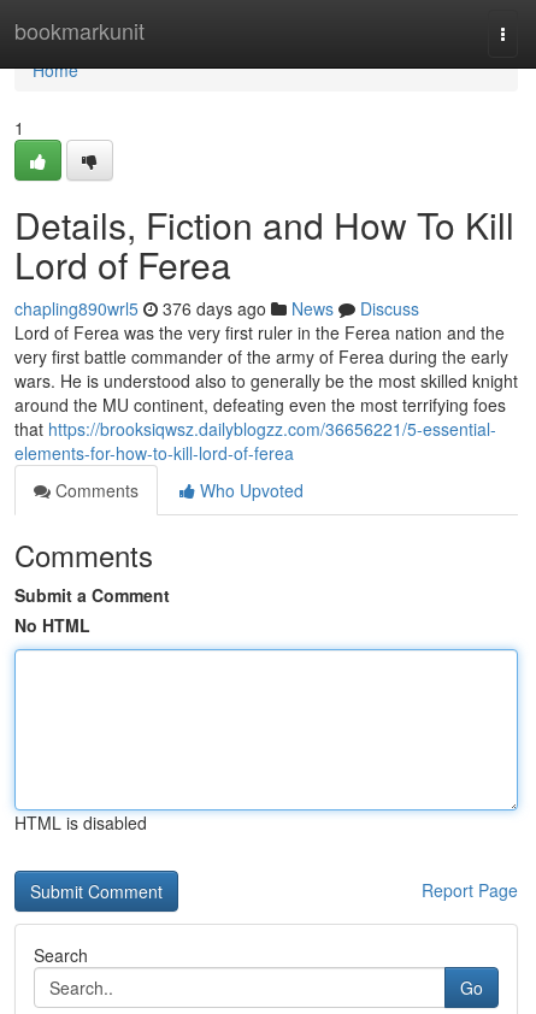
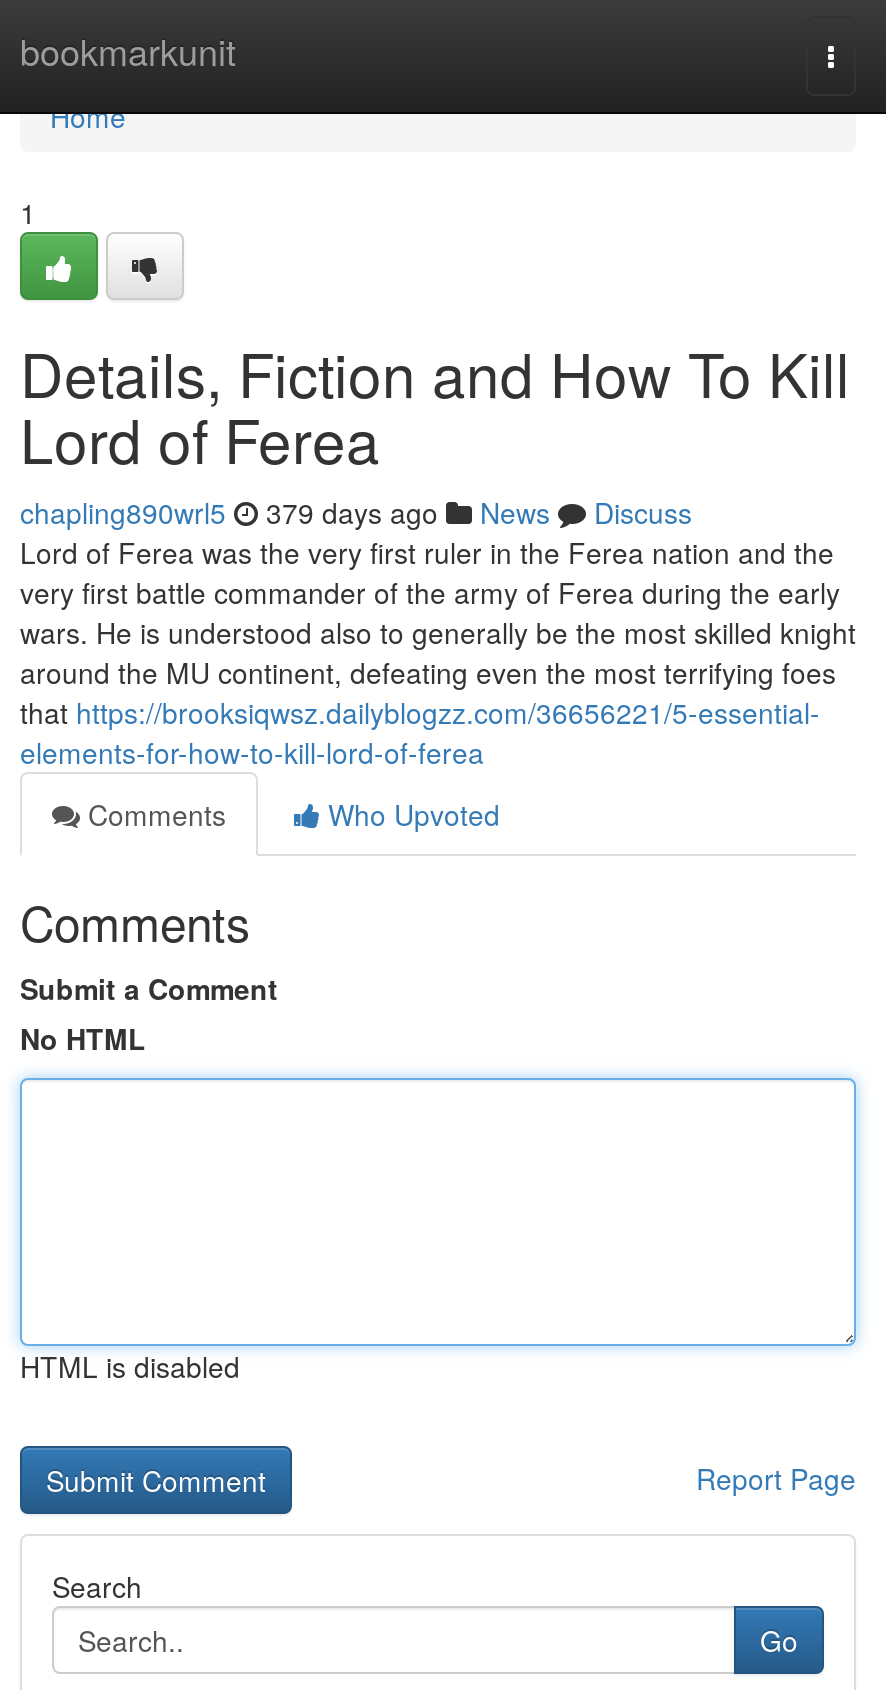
[14,296,419,320] chapling890wrl5 376 days ago News Discuss -> [20,492,692,532] chapling890wrl5 379 days ago News Discuss

